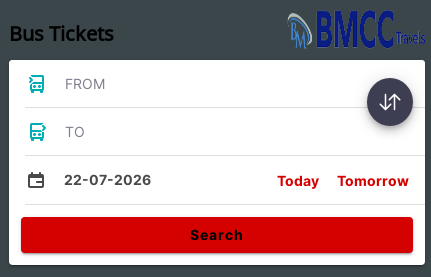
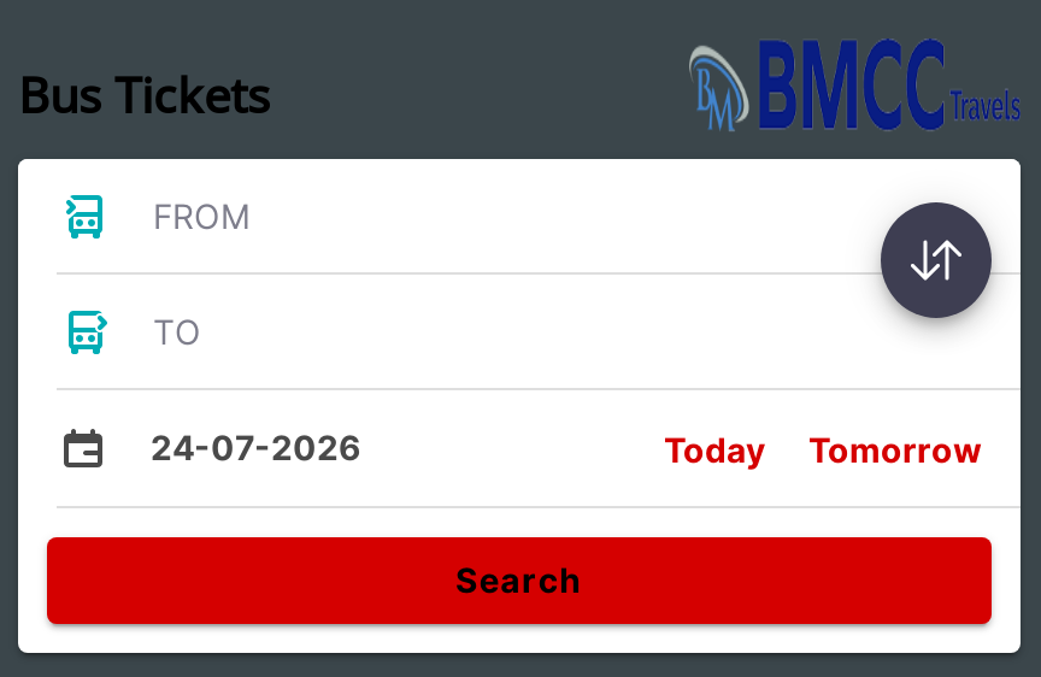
[64,171,151,188] 22-07-2026 -> [151,426,360,467] 24-07-2026

